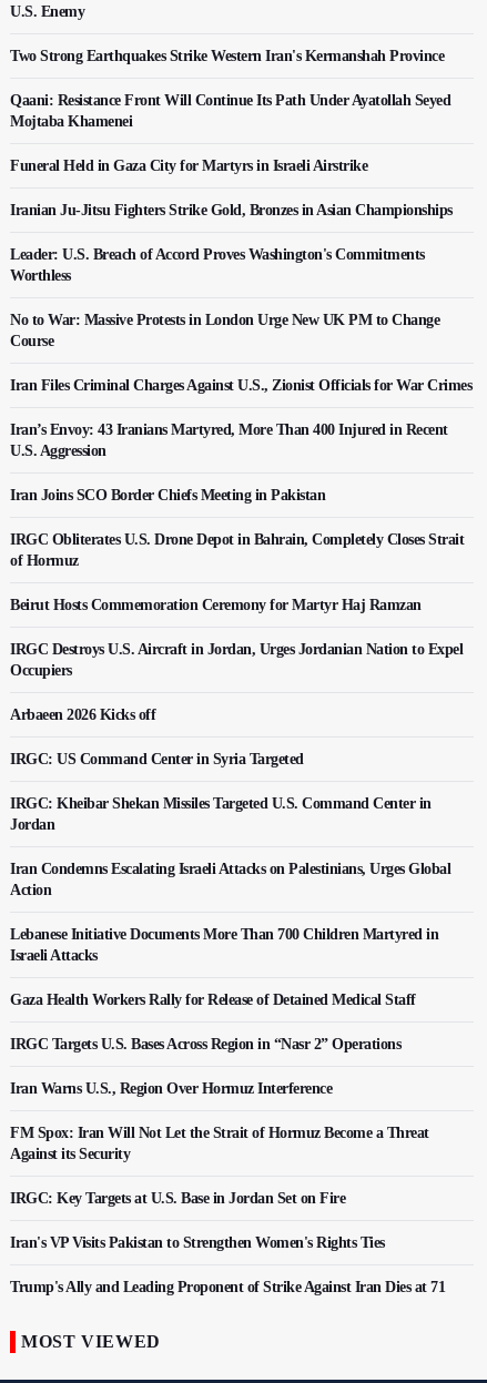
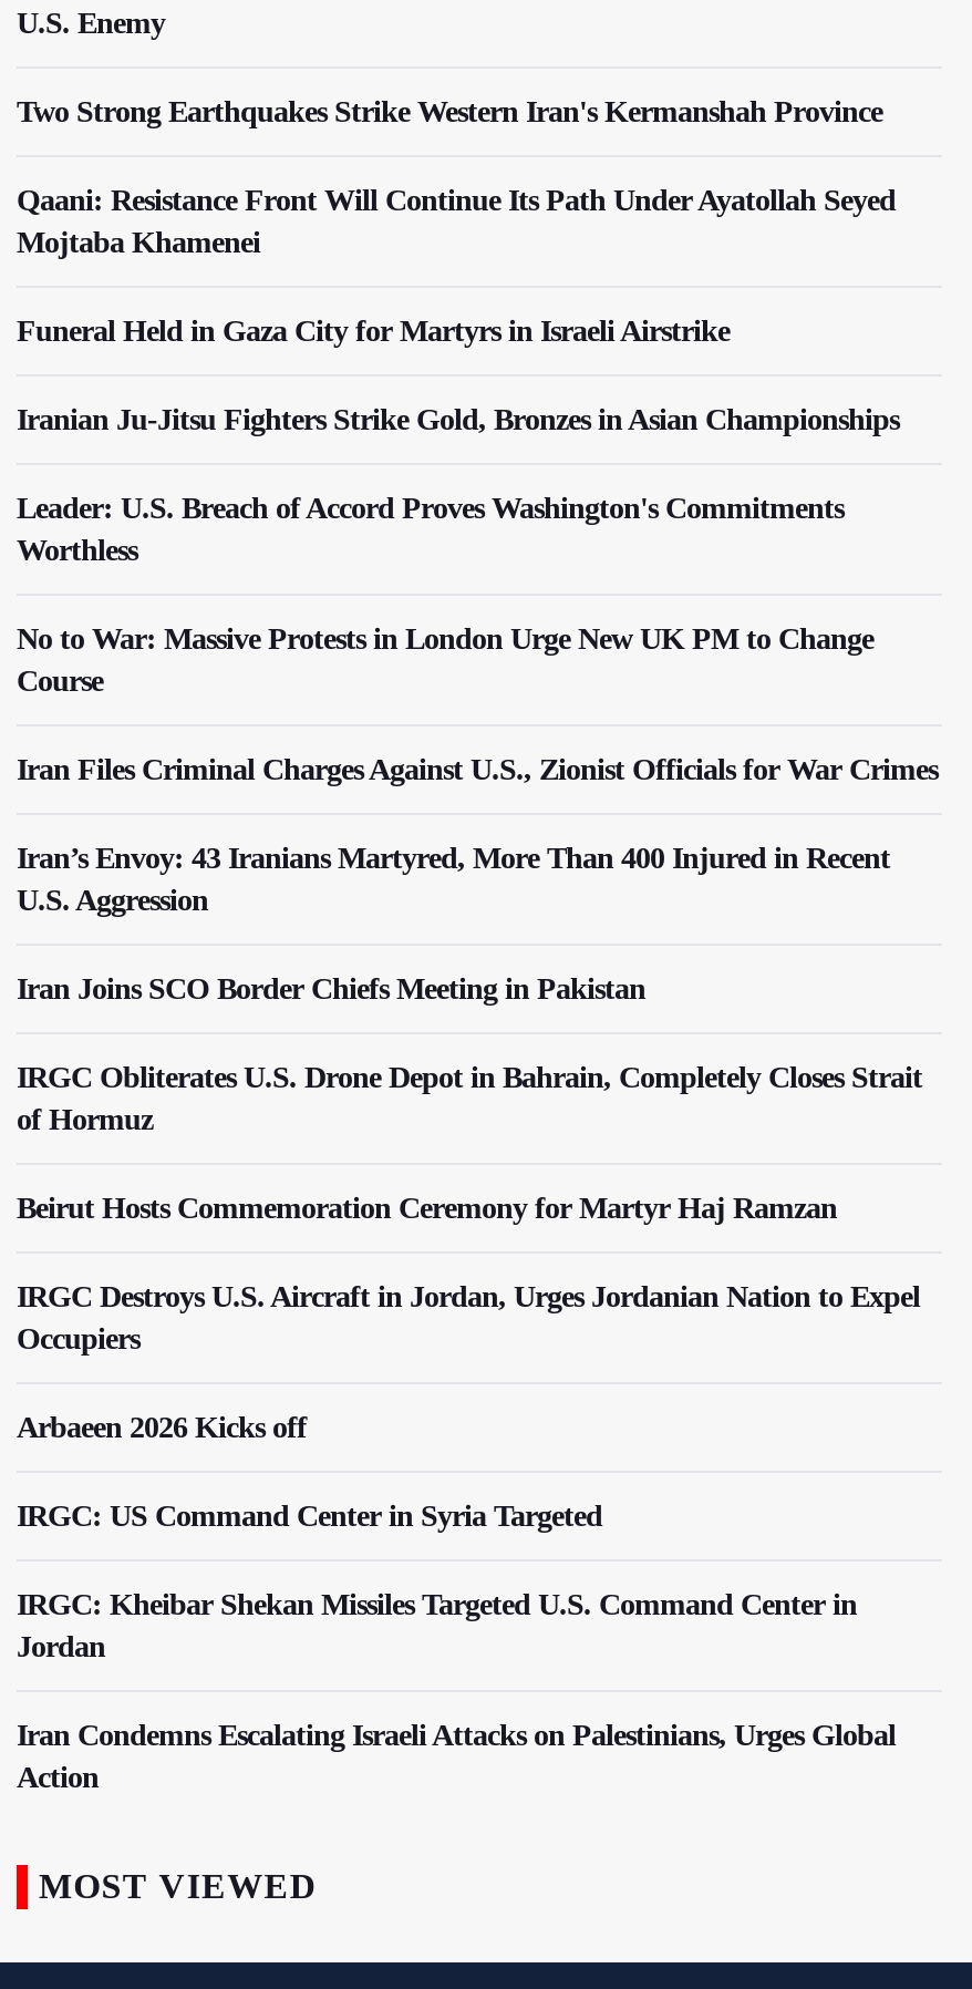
[10,926,445,1295] Lebanese Initiative Documents More Than 700 Children Martyred in | Israeli Attacks | Gaza Health Workers Rally for Release of Detained Medical Staff | IRGC Targets U.S. Bases Across Region in “Nasr 2” Operations | Iran Warns U.S., Region Over Hormuz Interference | FM Spox: Iran Will Not Let the Strait of Hormuz Become a Threat | Against its Security | IRGC: Key Targets at U.S. Base in Jordan Set on Fire | Iran's VP Visits Pakistan to Strengthen Women's Rights Ties | Trump's Ally and Leading Proponent of Strike Against Iran Dies at 71 -> none

